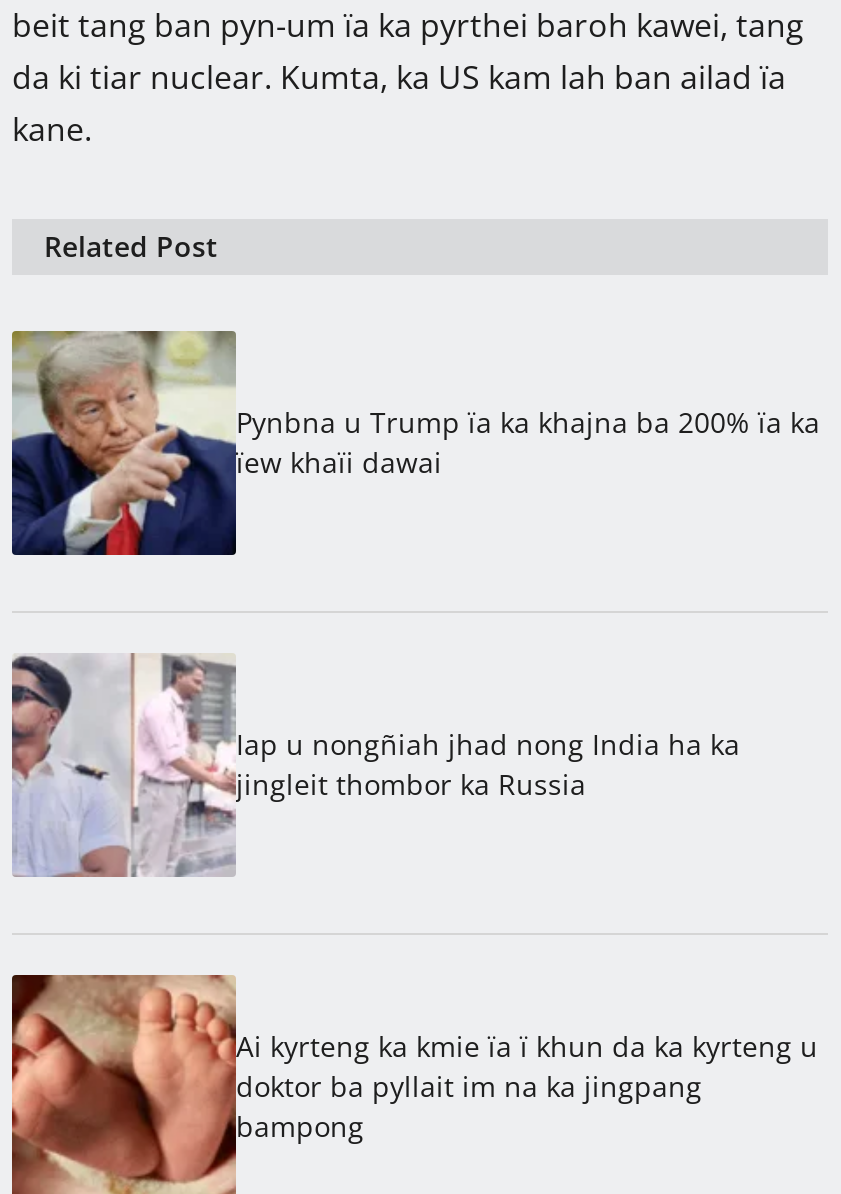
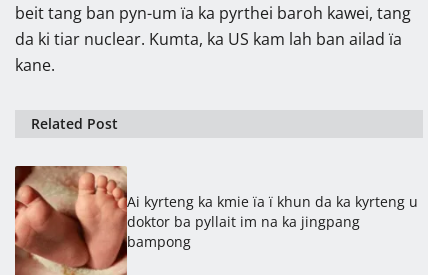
[10,330,820,558] [image] | Pynbna u Trump ïa ka khajna ba 200% ïa ka | ïew khaïi dawai -> none
[12,652,740,910] [image] | Iap u nongñiah jhad nong India ha ka | jingleit thombor ka Russia -> none

